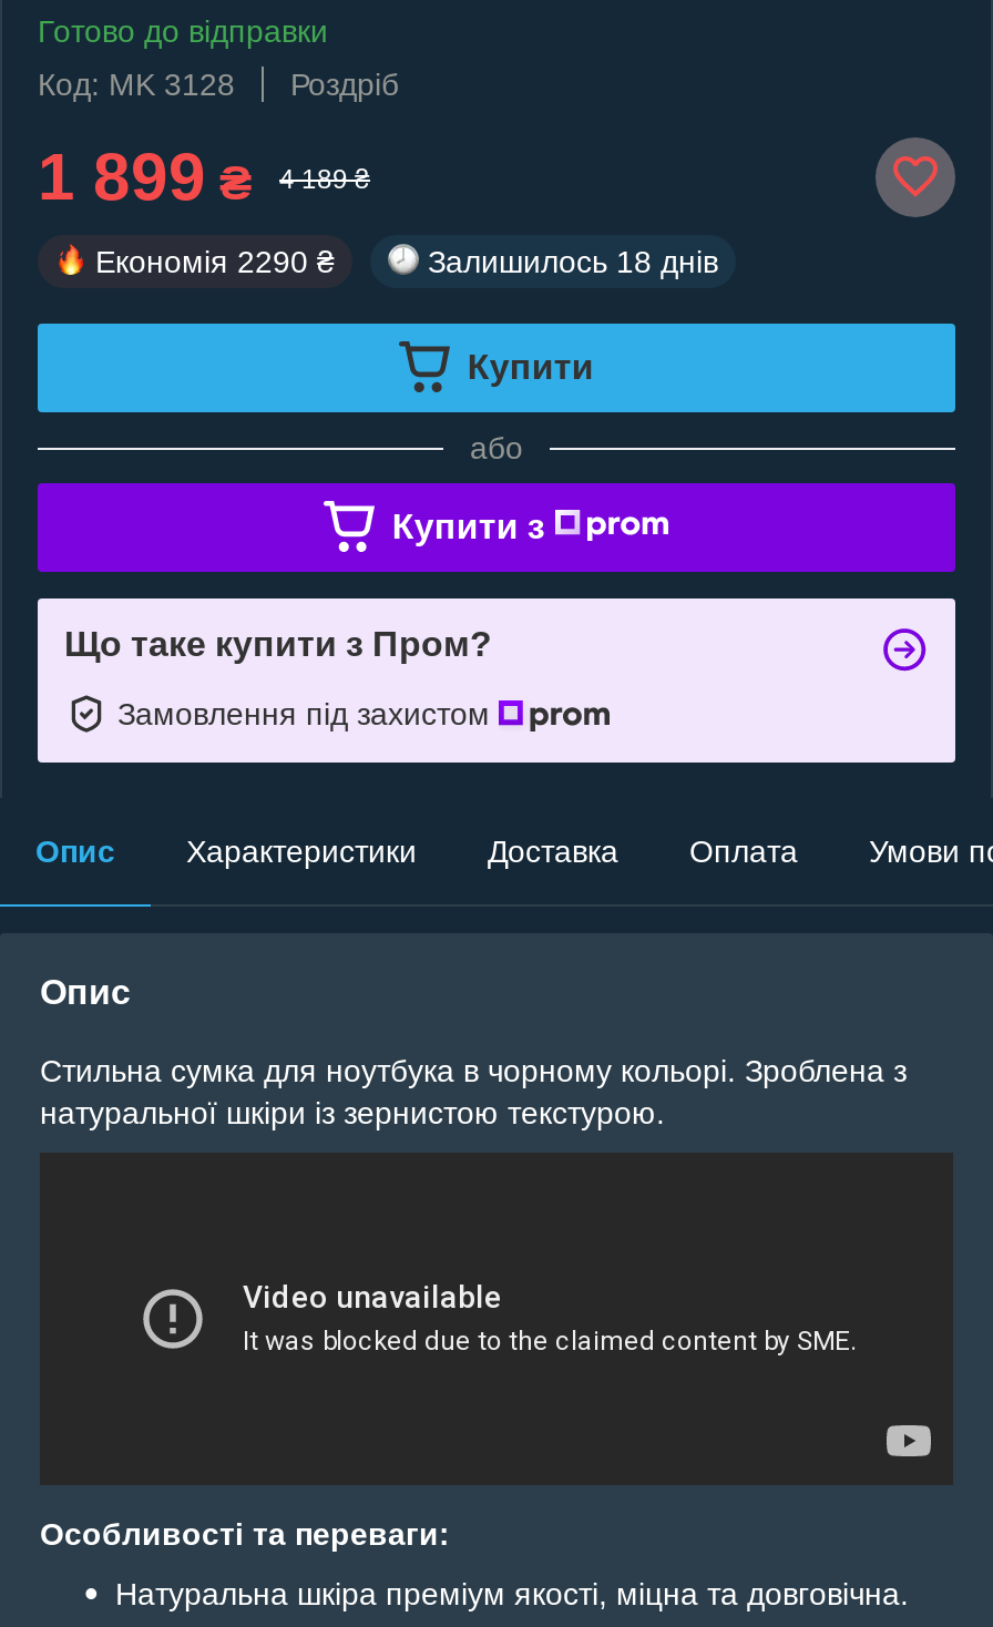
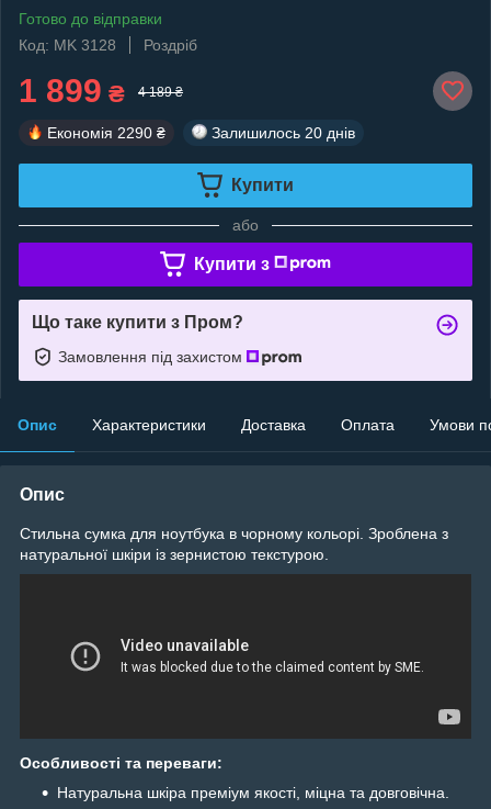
[428,243,718,279] Залишилось 18 днів -> [212,124,355,141] Залишилось 20 днів

